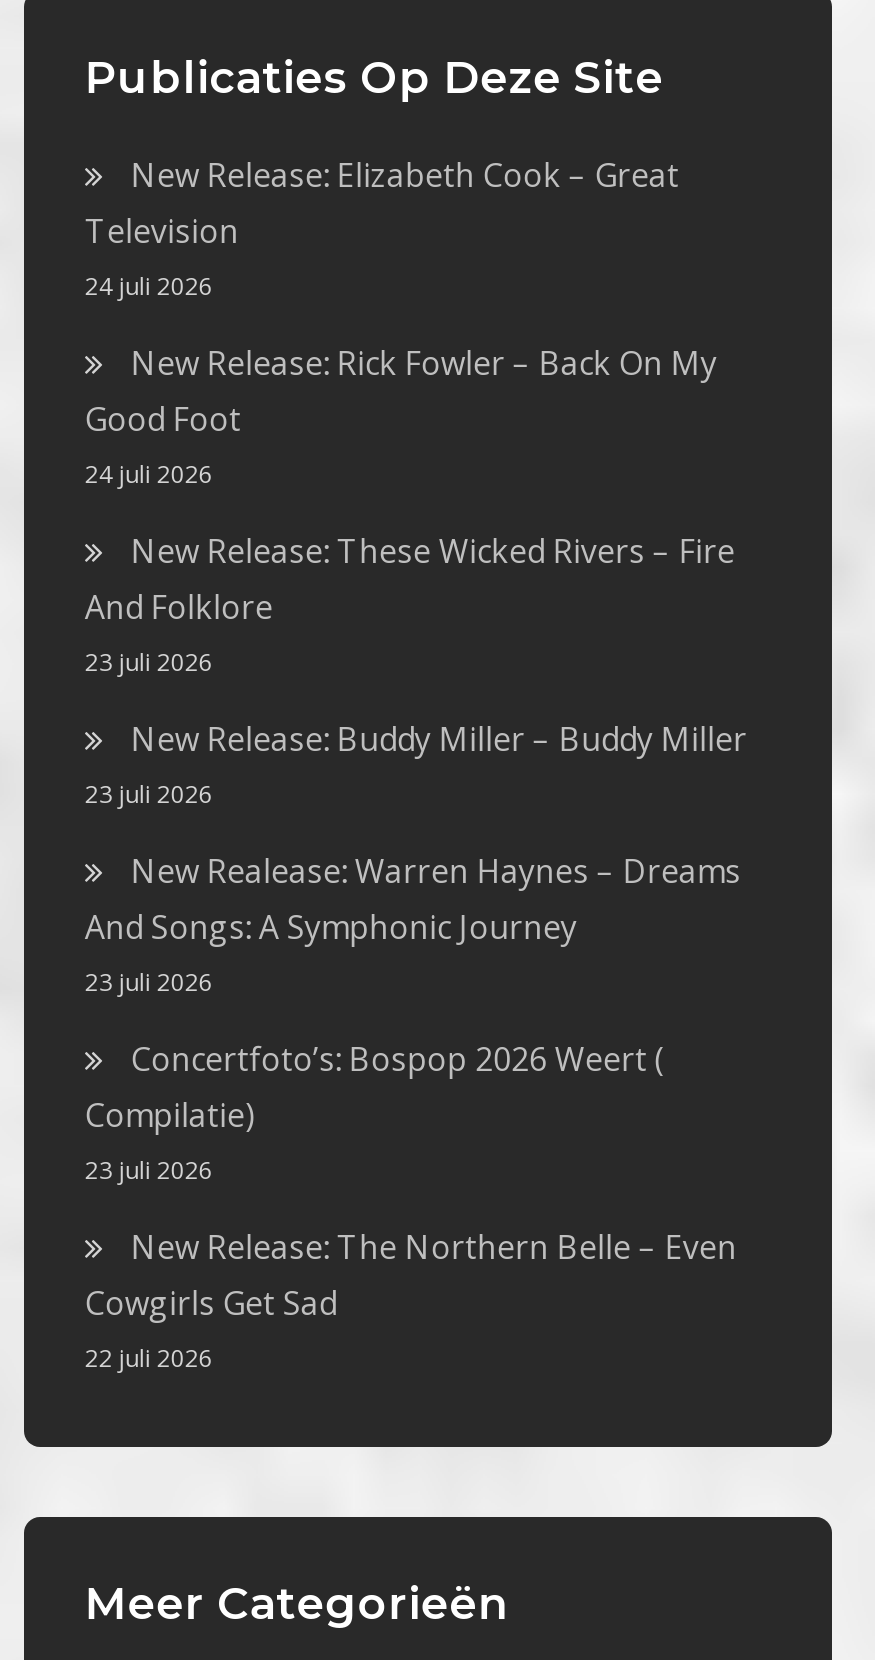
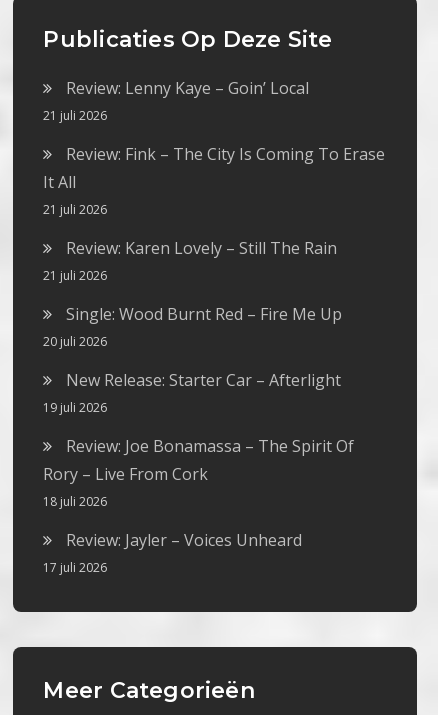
[85,154,679,304] New Release: Elizabeth Cook – Great | Television | 24 juli 2026 -> [43,77,309,124] Review: Lenny Kaye – Goin’ Local | 21 juli 2026
[85,342,717,492] New Release: Rick Fowler – Back On My | Good Foot | 24 juli 2026 -> [43,143,385,218] Review: Fink – The City Is Coming To Erase | It All | 21 juli 2026
[85,530,735,680] New Release: These Wicked Rivers – Fire | And Folklore | 23 juli 2026 -> [43,237,337,284] Review: Karen Lovely – Still The Rain | 21 juli 2026
[85,718,747,812] New Release: Buddy Miller – Buddy Miller | 23 juli 2026 -> [43,303,342,350] Single: Wood Burnt Red – Fire Me Up | 20 juli 2026
[85,850,741,1000] New Realease: Warren Haynes – Dreams | And Songs: A Symphonic Journey | 23 juli 2026 -> [43,369,341,416] New Release: Starter Car – Afterlight | 19 juli 2026
[85,1038,665,1188] Concertfoto’s: Bospop 2026 Weert ( | Compilatie) | 23 juli 2026 -> [43,435,354,510] Review: Joe Bonamassa – The Spirit Of | Rory – Live From Cork | 18 juli 2026
[85,1226,737,1376] New Release: The Northern Belle – Even | Cowgirls Get Sad | 22 juli 2026 -> [43,529,302,576] Review: Jayler – Voices Unheard | 17 juli 2026

